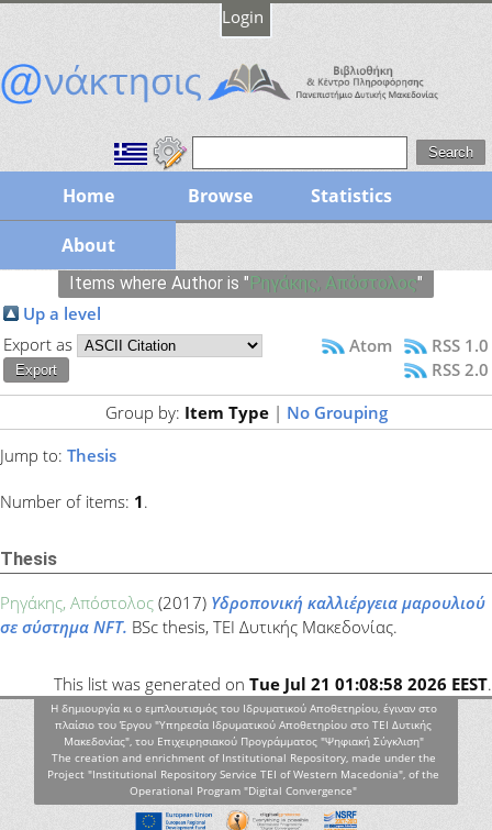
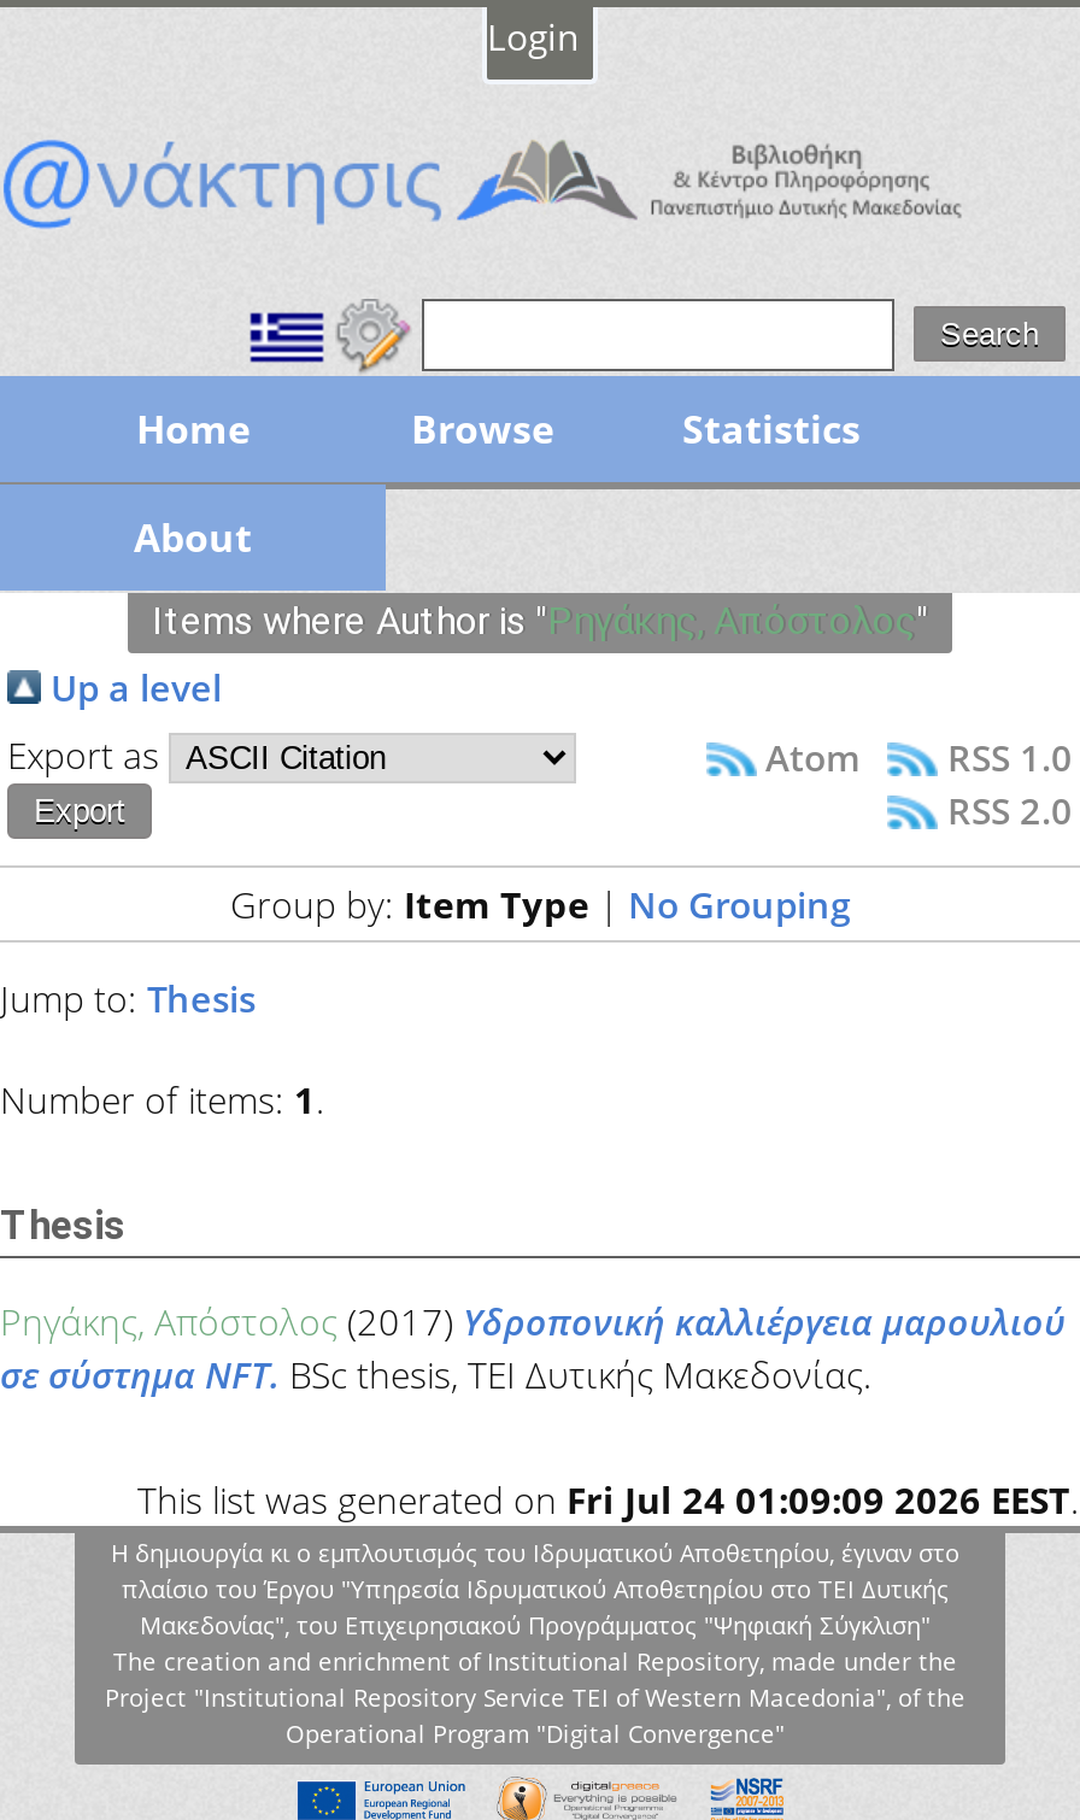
[54,672,492,694] This list was generated on Tue Jul 21 01:08:58 2026 EEST. -> [137,1474,1080,1522] This list was generated on Fri Jul 24 01:09:09 2026 EEST.

